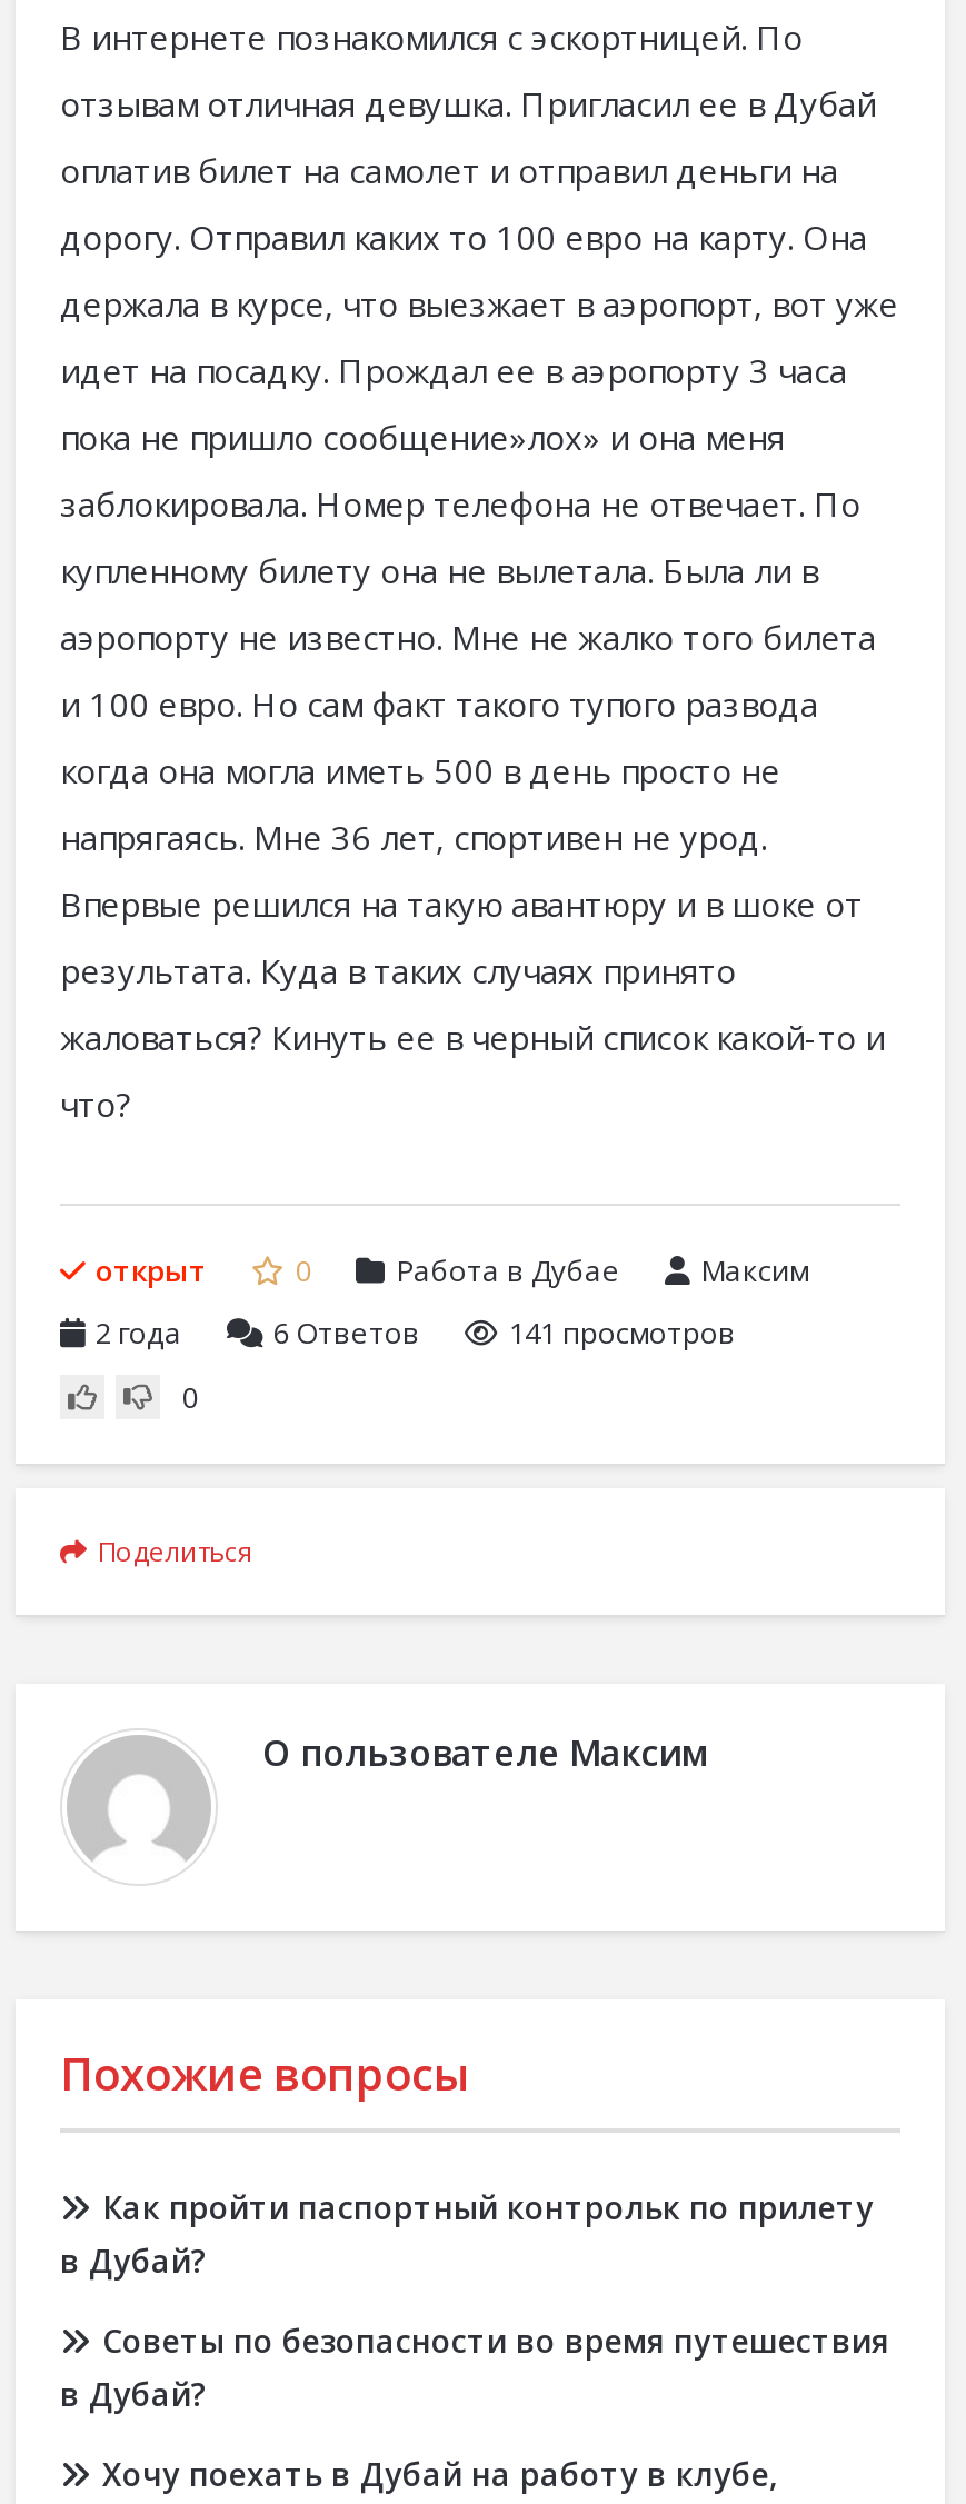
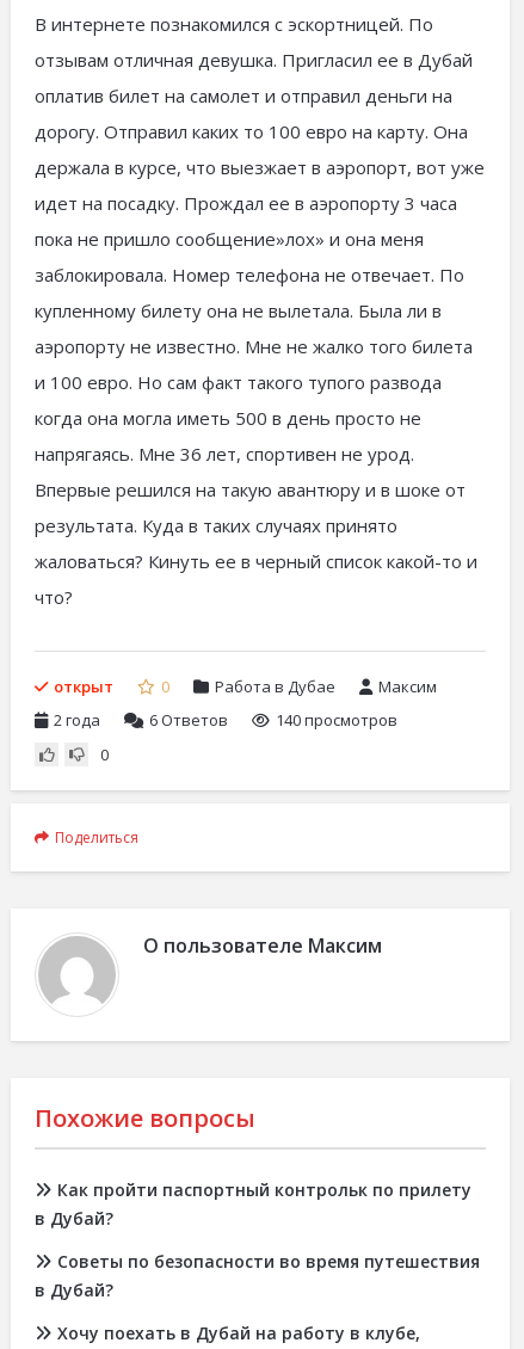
[509,1313,736,1353] 141 просмотров -> [276,709,397,731] 140 просмотров

